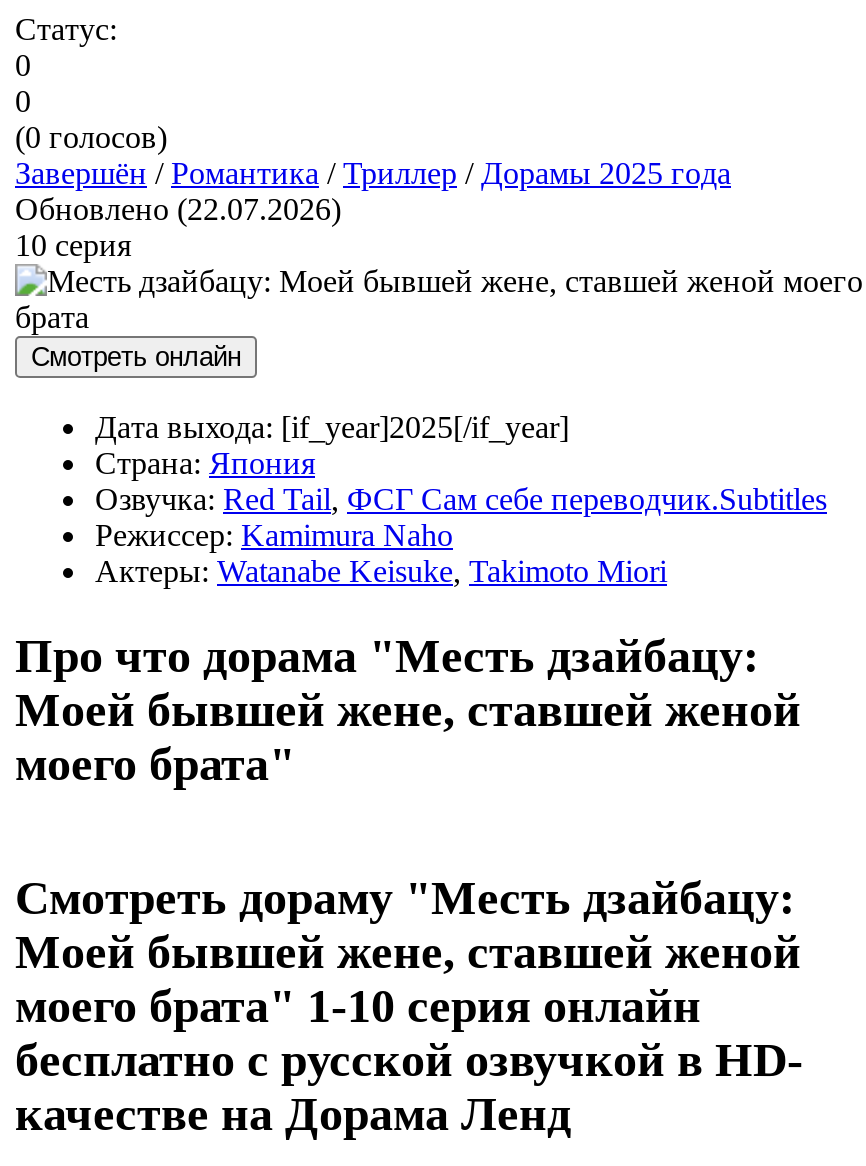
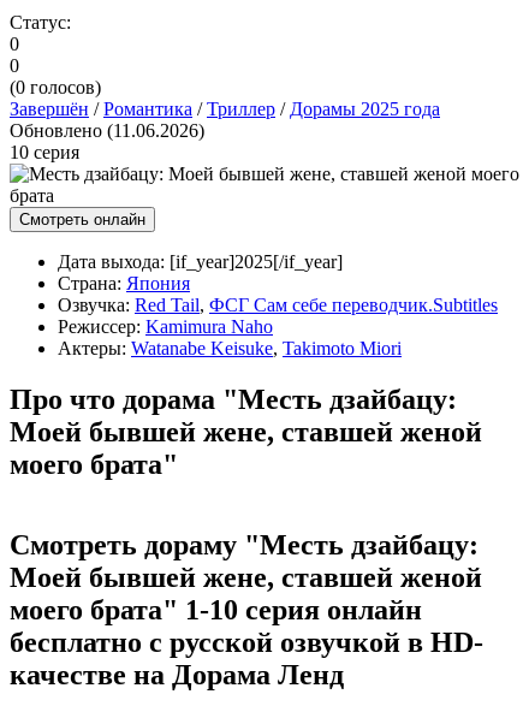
[15,192,341,226] Обновлено (22.07.2026) -> [10,120,204,140] Обновлено (11.06.2026)

